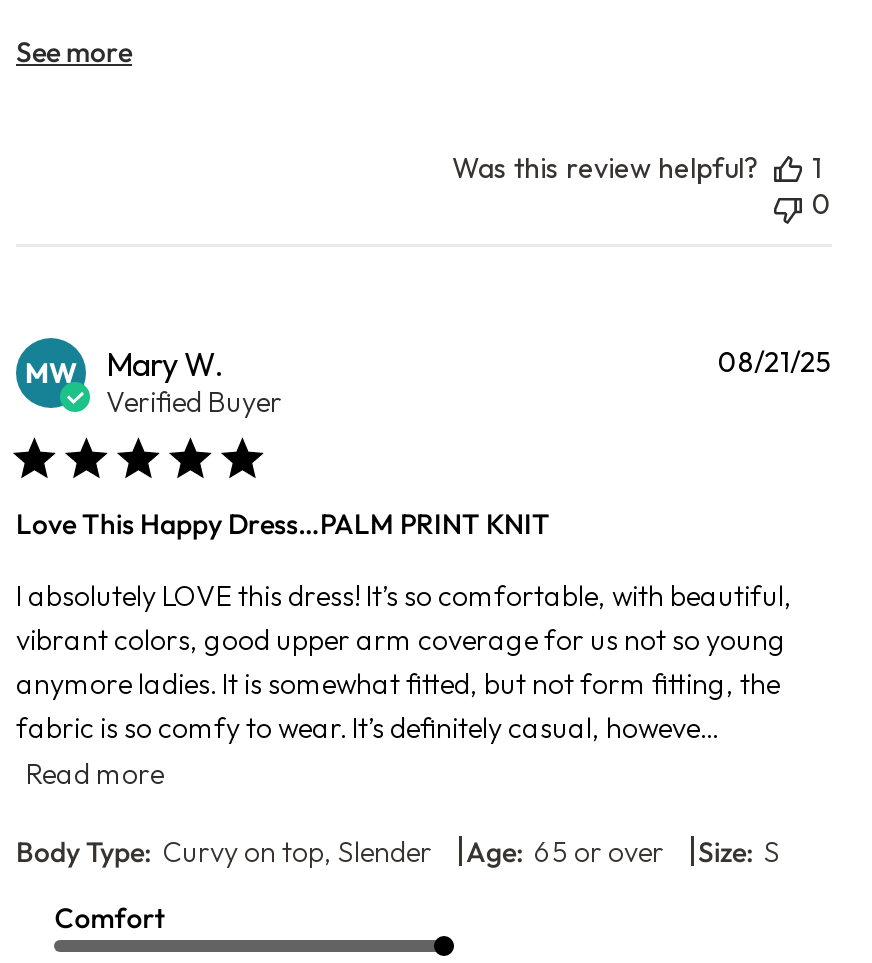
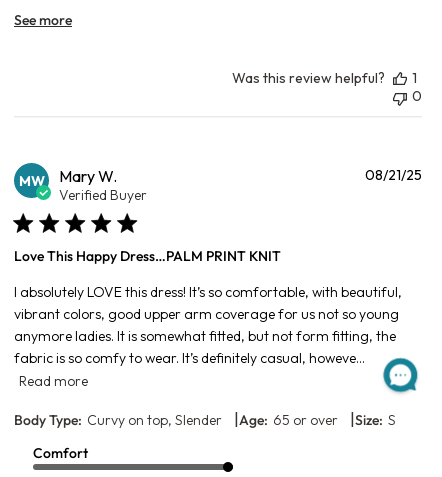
none -> [382,357,419,394] [image]

